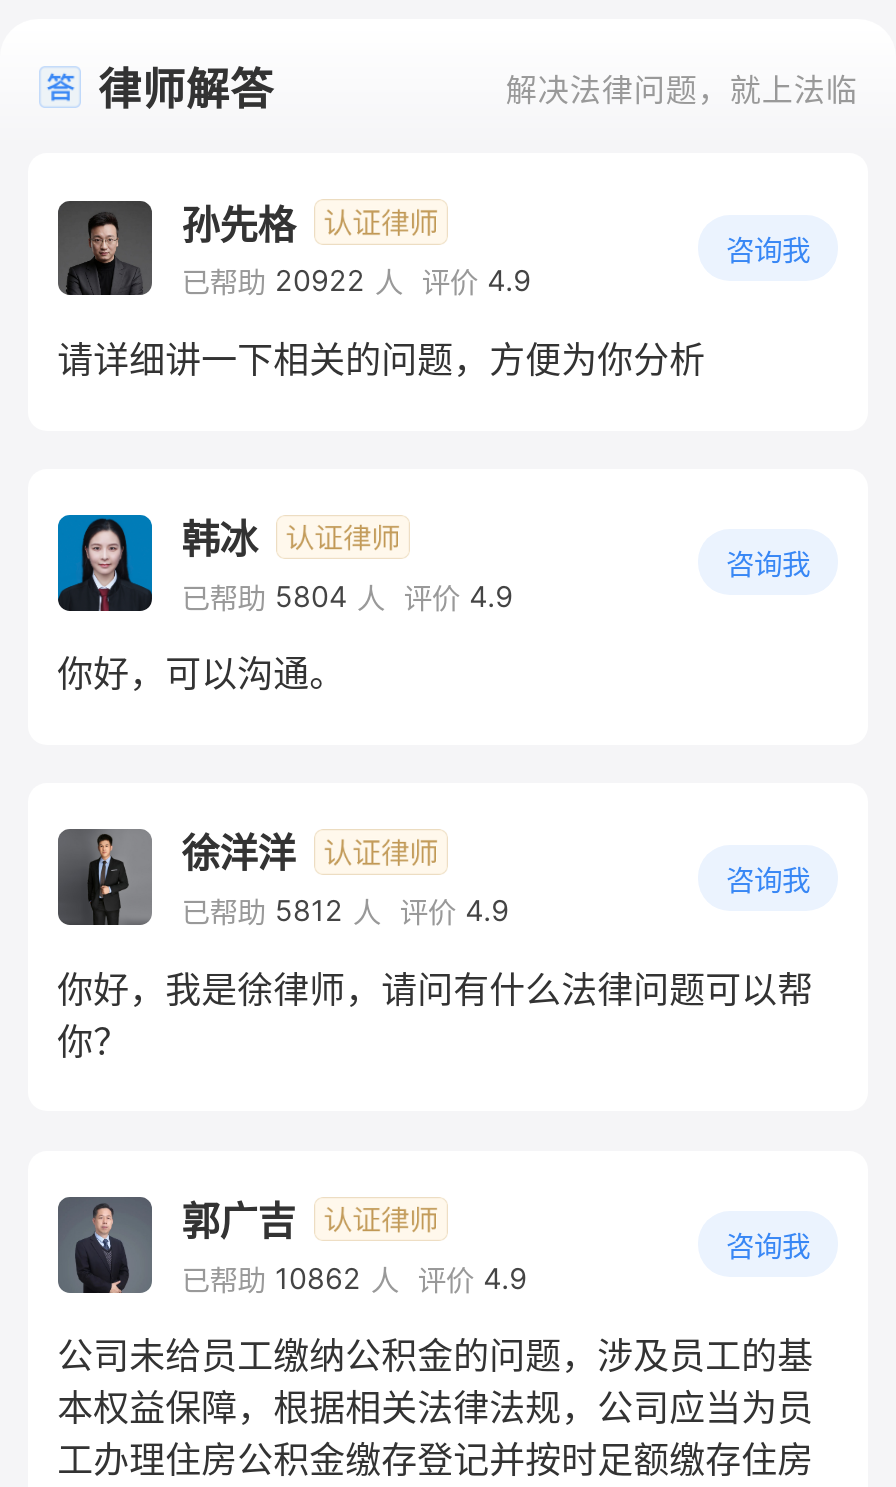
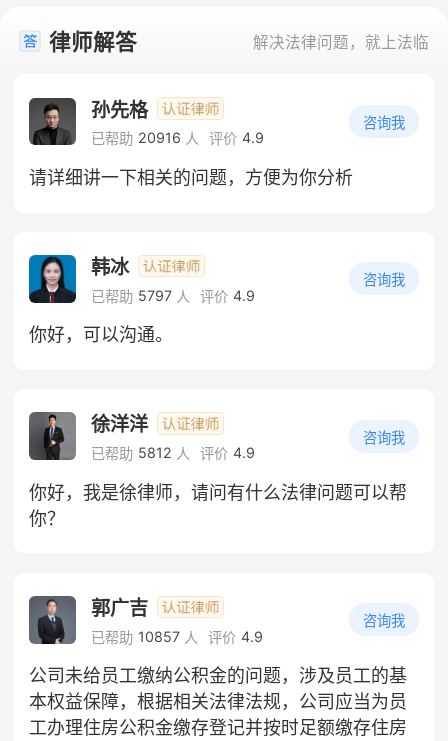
[182,264,531,300] 已帮助 20922 人 评价 4.9 -> [91,129,264,147] 已帮助 20916 人 评价 4.9
[182,579,513,615] 已帮助 5804 人 评价 4.9 -> [91,287,255,305] 已帮助 5797 人 评价 4.9
[182,1260,527,1296] 已帮助 10862 人 评价 4.9 -> [91,628,263,646] 已帮助 10857 人 评价 4.9

